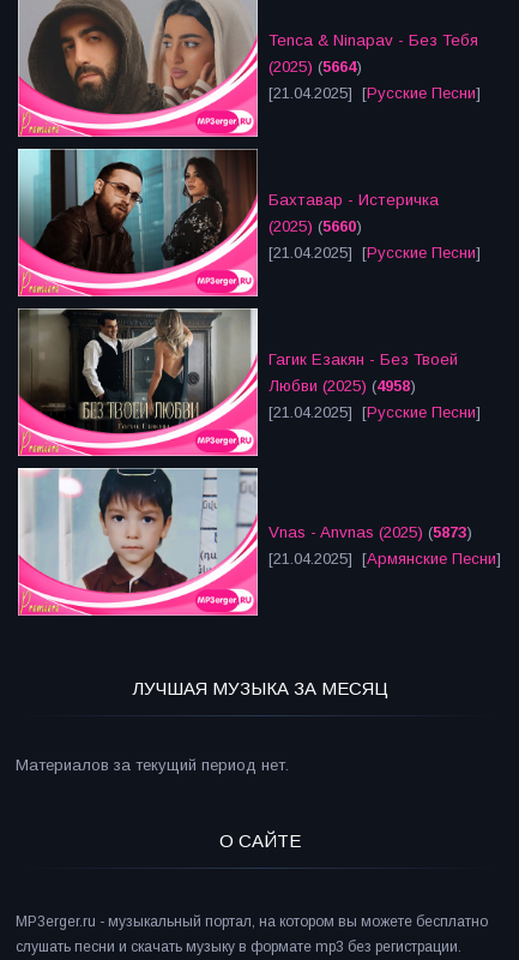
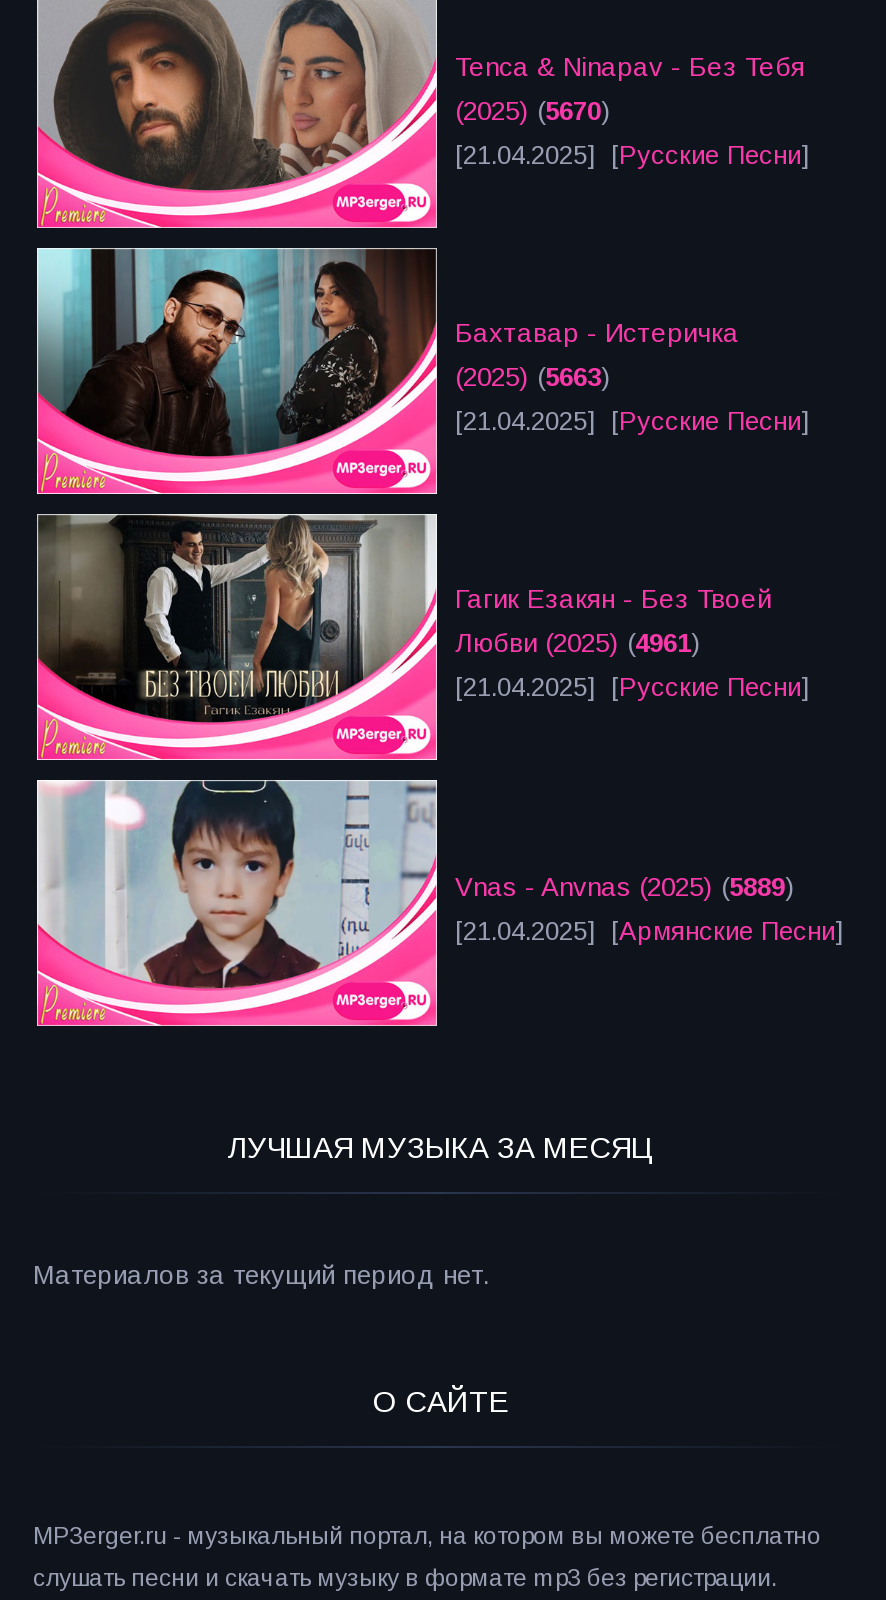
[268,58,362,76] (2025) (5664) -> [455,97,611,127] (2025) (5670)
[268,218,362,236] (2025) (5660) -> [455,363,611,393] (2025) (5663)
[268,377,416,395] Любви (2025) (4958) -> [455,629,701,659] Любви (2025) (4961)
[268,524,472,542] Vnas - Anvnas (2025) (5873) -> [455,873,795,903] Vnas - Anvnas (2025) (5889)

